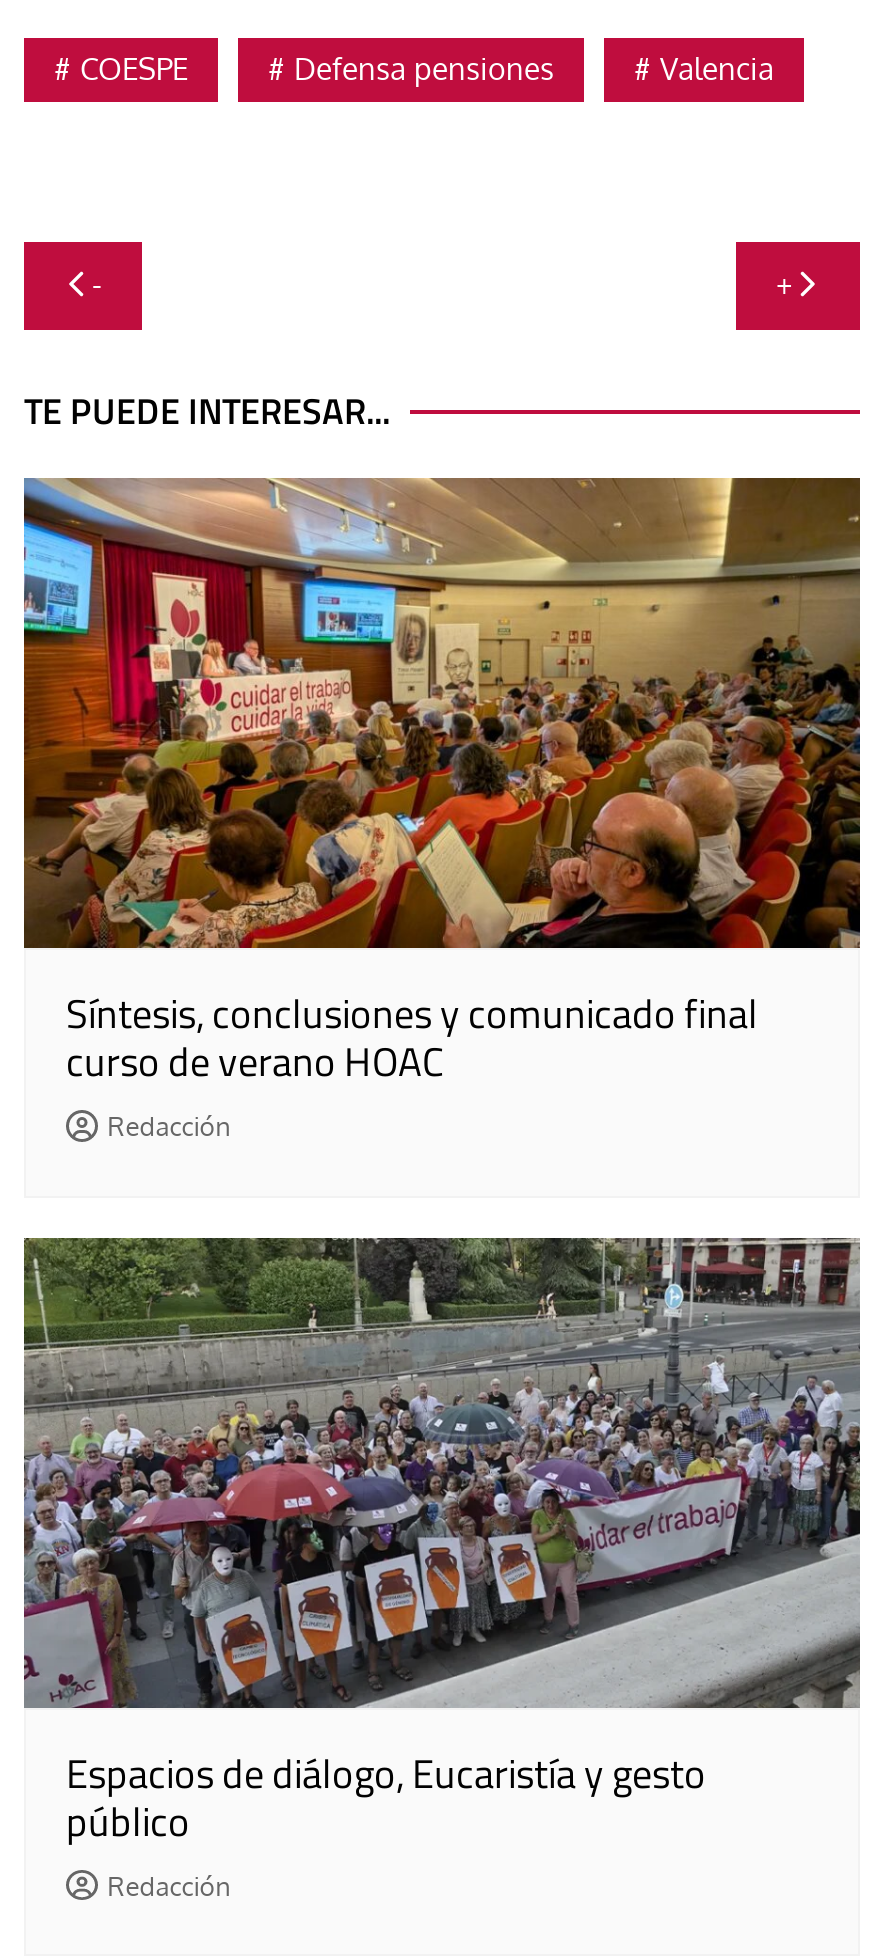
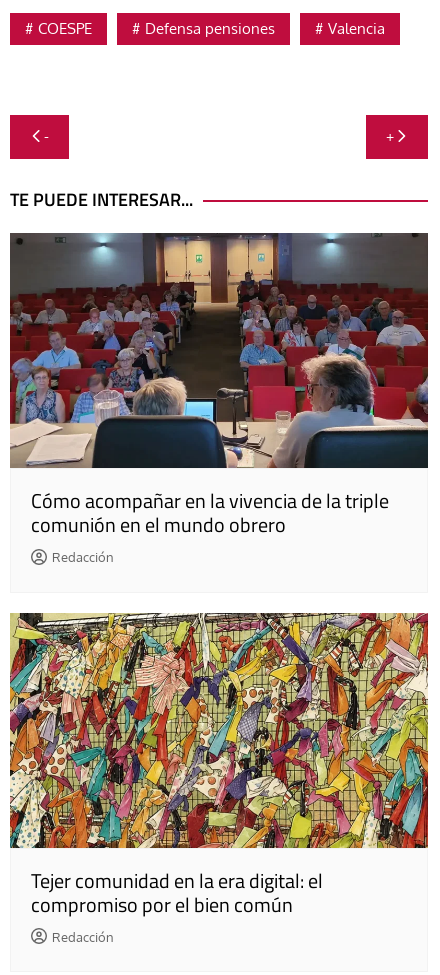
[22,476,862,1093] [image] | Síntesis, conclusiones y comunicado final | curso de verano HOAC -> [9,232,429,540] [image] | Cómo acompañar en la vivencia de la triple | comunión en el mundo obrero
[22,1236,862,1852] [image] | Espacios de diálogo, Eucaristía y gesto | público -> [9,612,429,920] [image] | Tejer comunidad en la era digital: el | compromiso por el bien común

